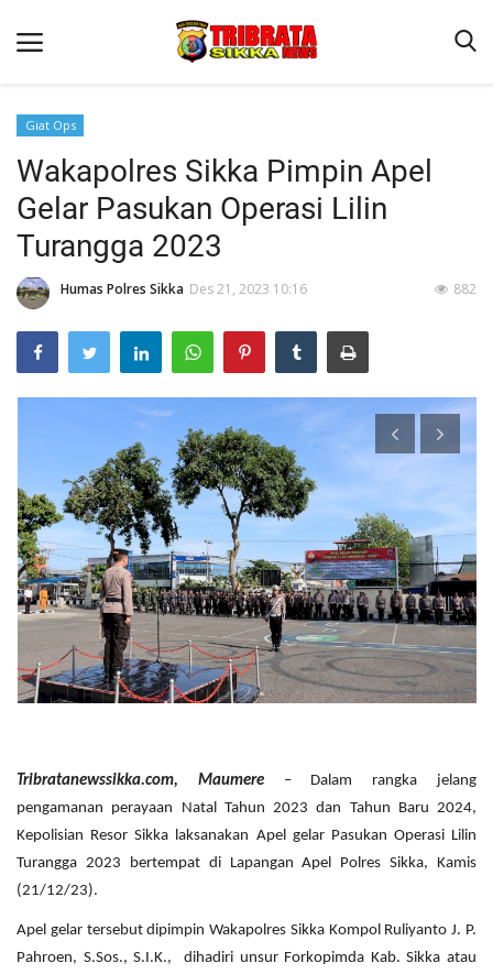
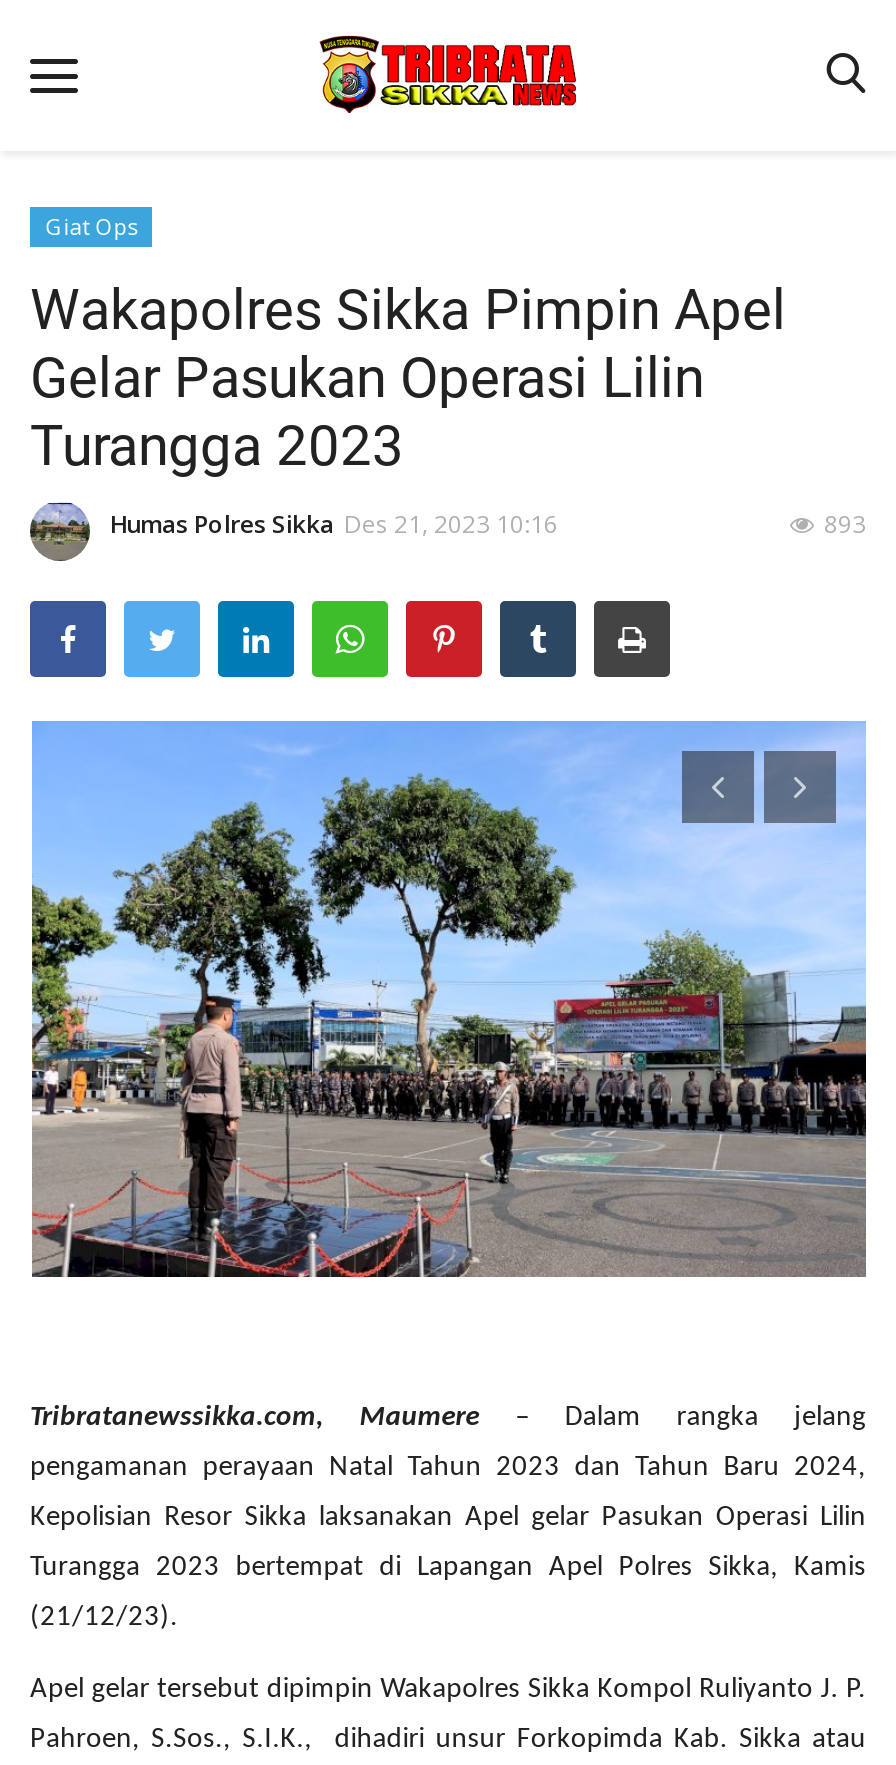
[453,279,476,298] 882 -> [824,507,866,541] 893

